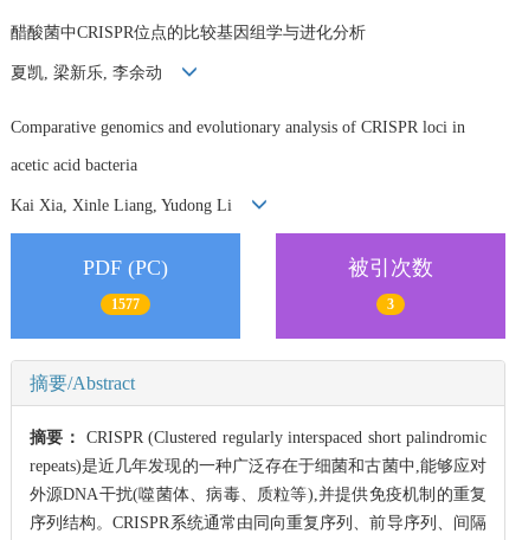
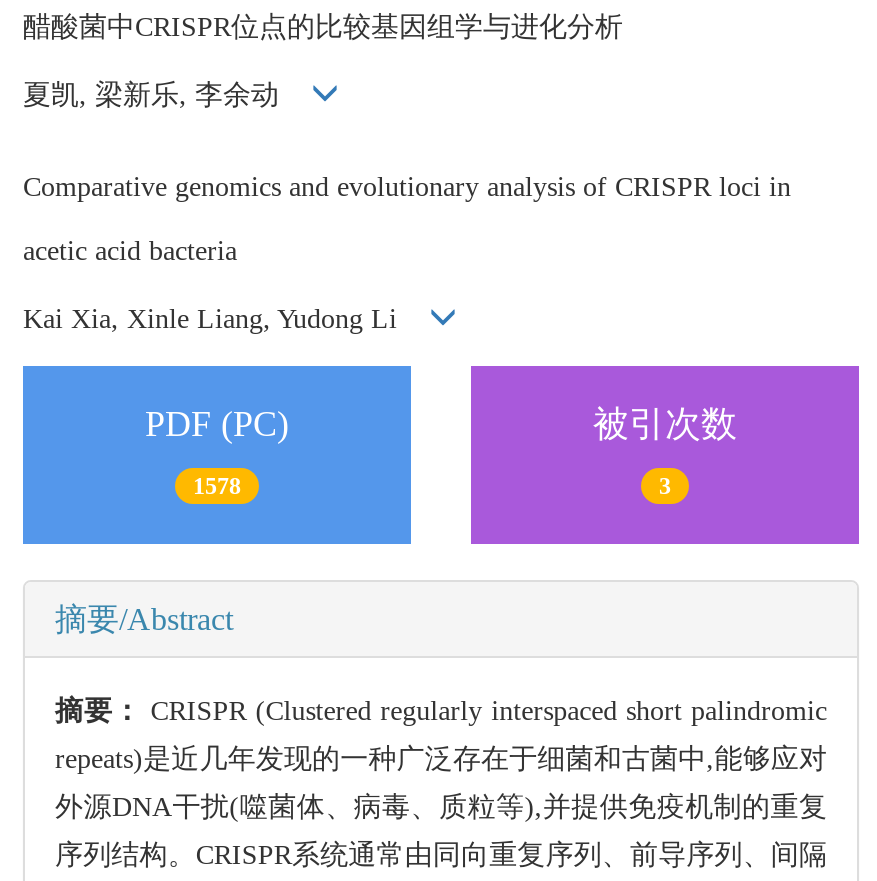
[111,296,140,312] 1577 -> [193,471,241,499] 1578

